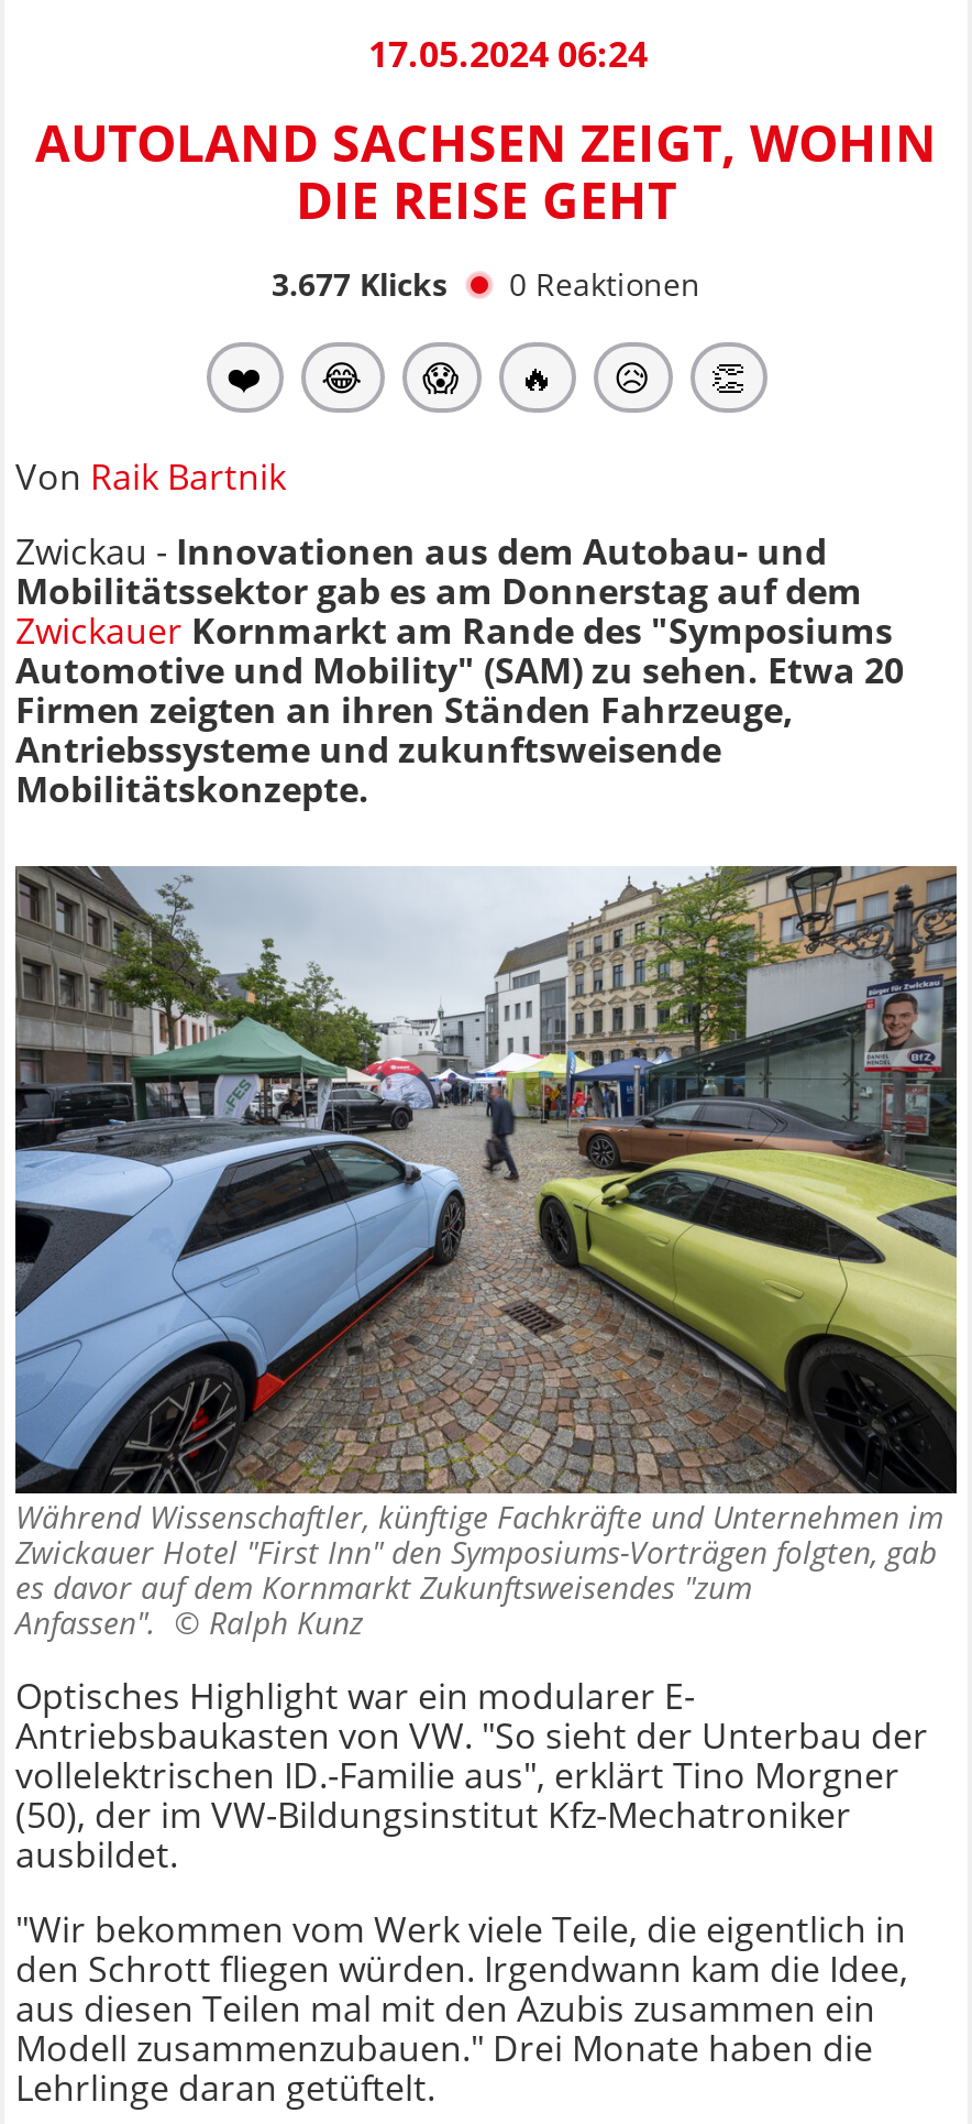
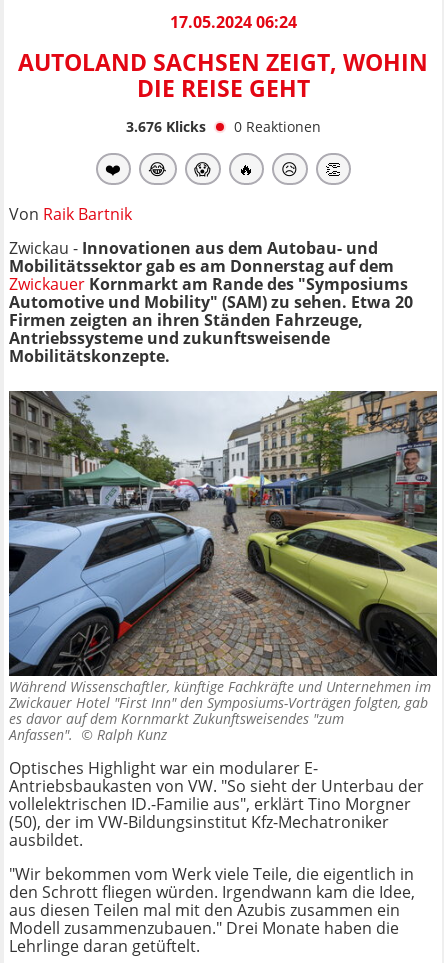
[272,263,700,304] 3.677 Klicks 0 Reaktionen -> [125,117,320,136] 3.676 Klicks 0 Reaktionen

